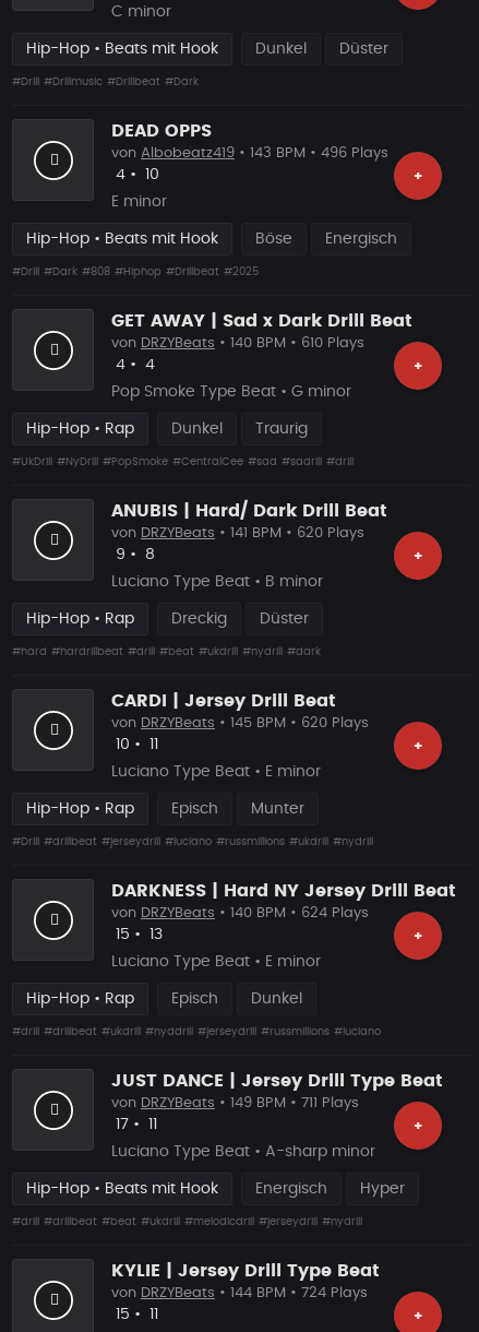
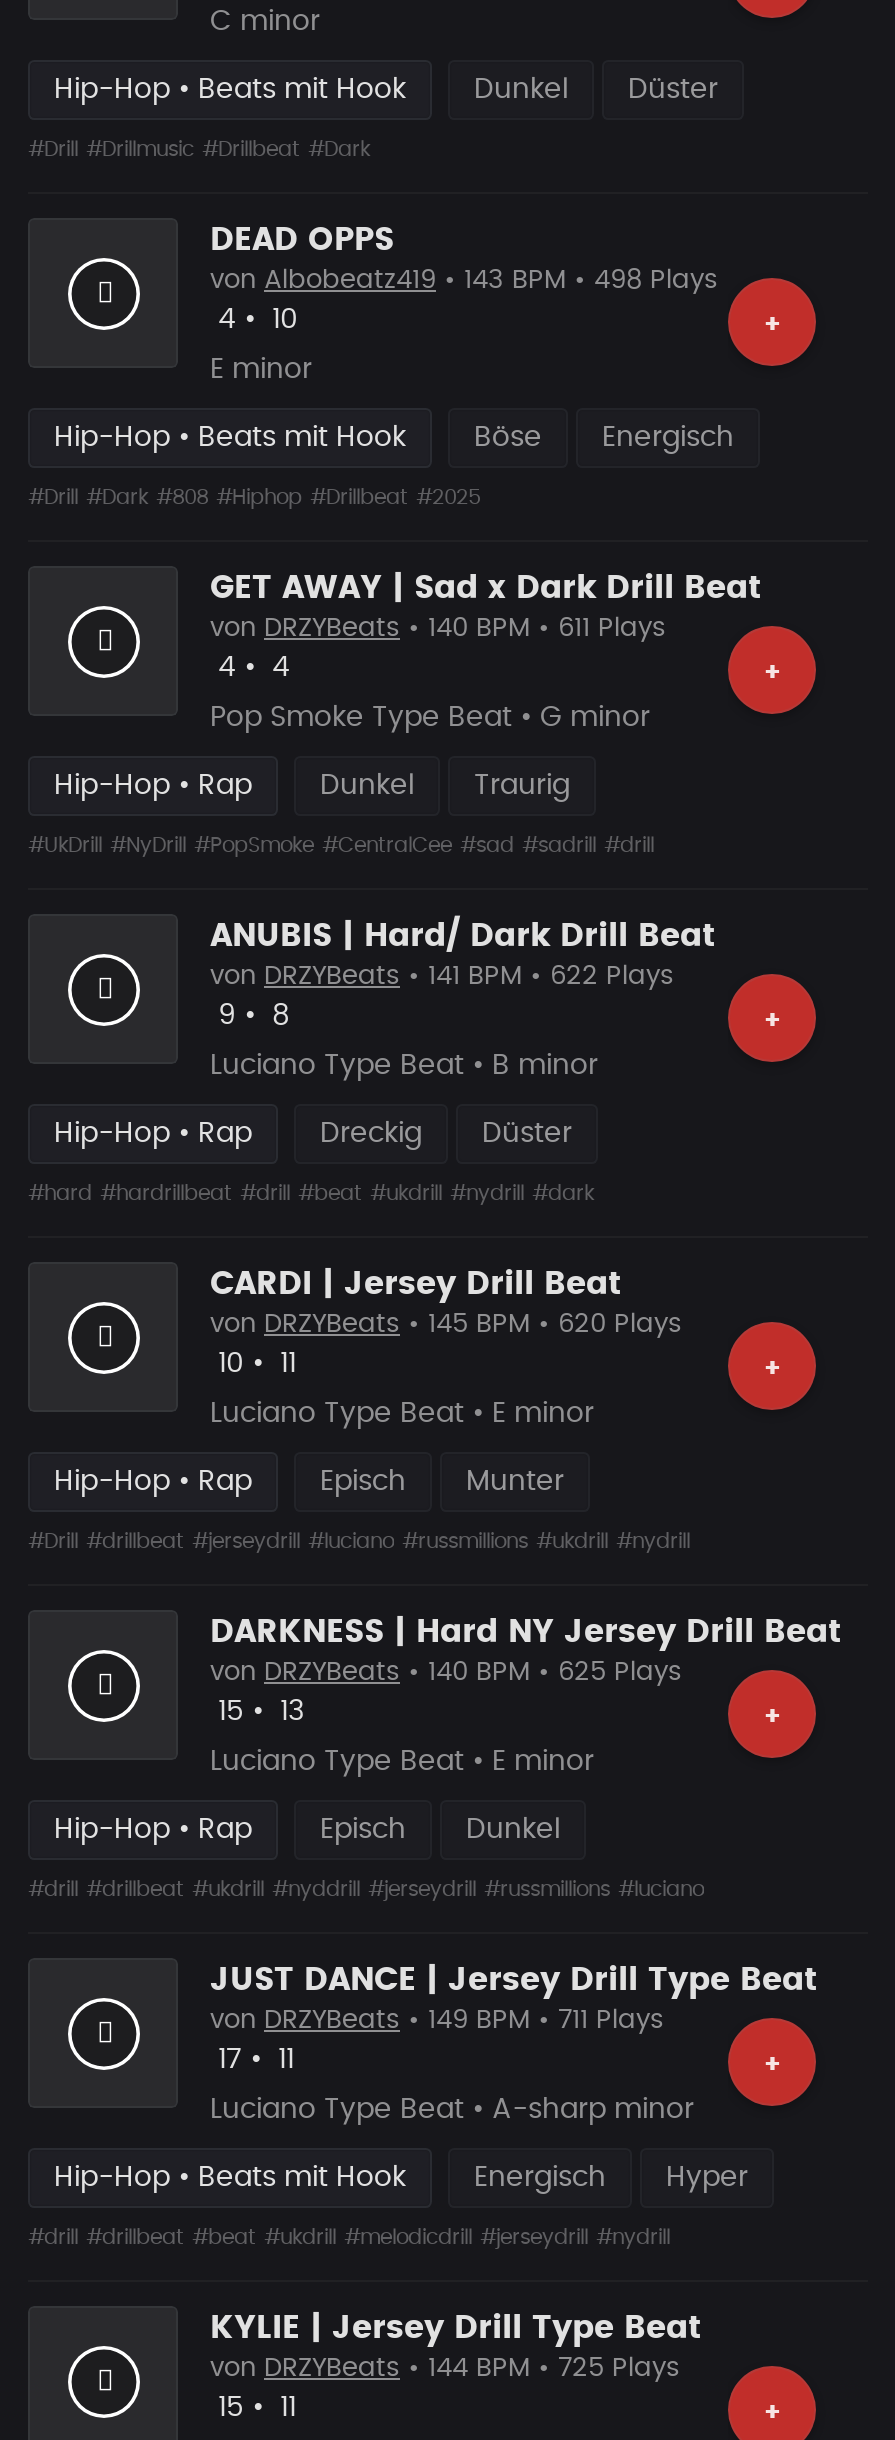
[111,146,388,160] von Albobeatz419 • 143 BPM • 496 Plays -> [210,268,718,294] von Albobeatz419 • 143 BPM • 498 Plays
[111,336,364,350] von DRZYBeats • 140 BPM • 610 Plays -> [210,616,666,642] von DRZYBeats • 140 BPM • 611 Plays
[111,526,364,540] von DRZYBeats • 141 BPM • 620 Plays -> [210,964,674,990] von DRZYBeats • 141 BPM • 622 Plays
[111,906,369,920] von DRZYBeats • 140 BPM • 624 Plays -> [210,1660,682,1686] von DRZYBeats • 140 BPM • 625 Plays
[111,1286,368,1300] von DRZYBeats • 144 BPM • 724 Plays -> [210,2356,680,2382] von DRZYBeats • 144 BPM • 725 Plays

